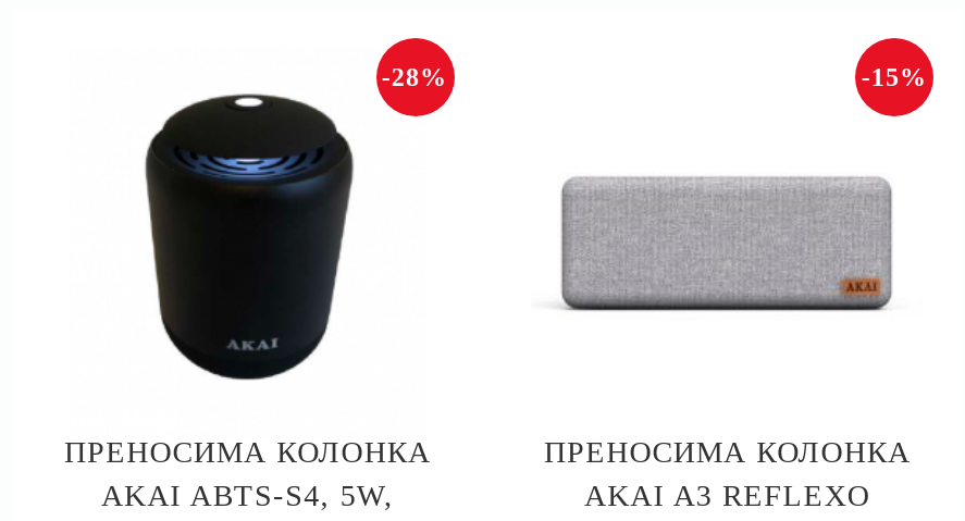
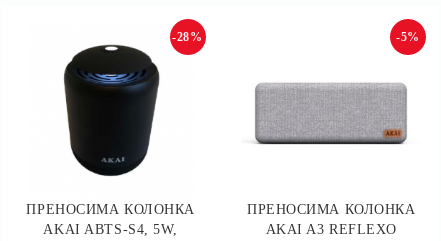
[861,61,927,91] -15% -> [396,29,420,43] -5%

